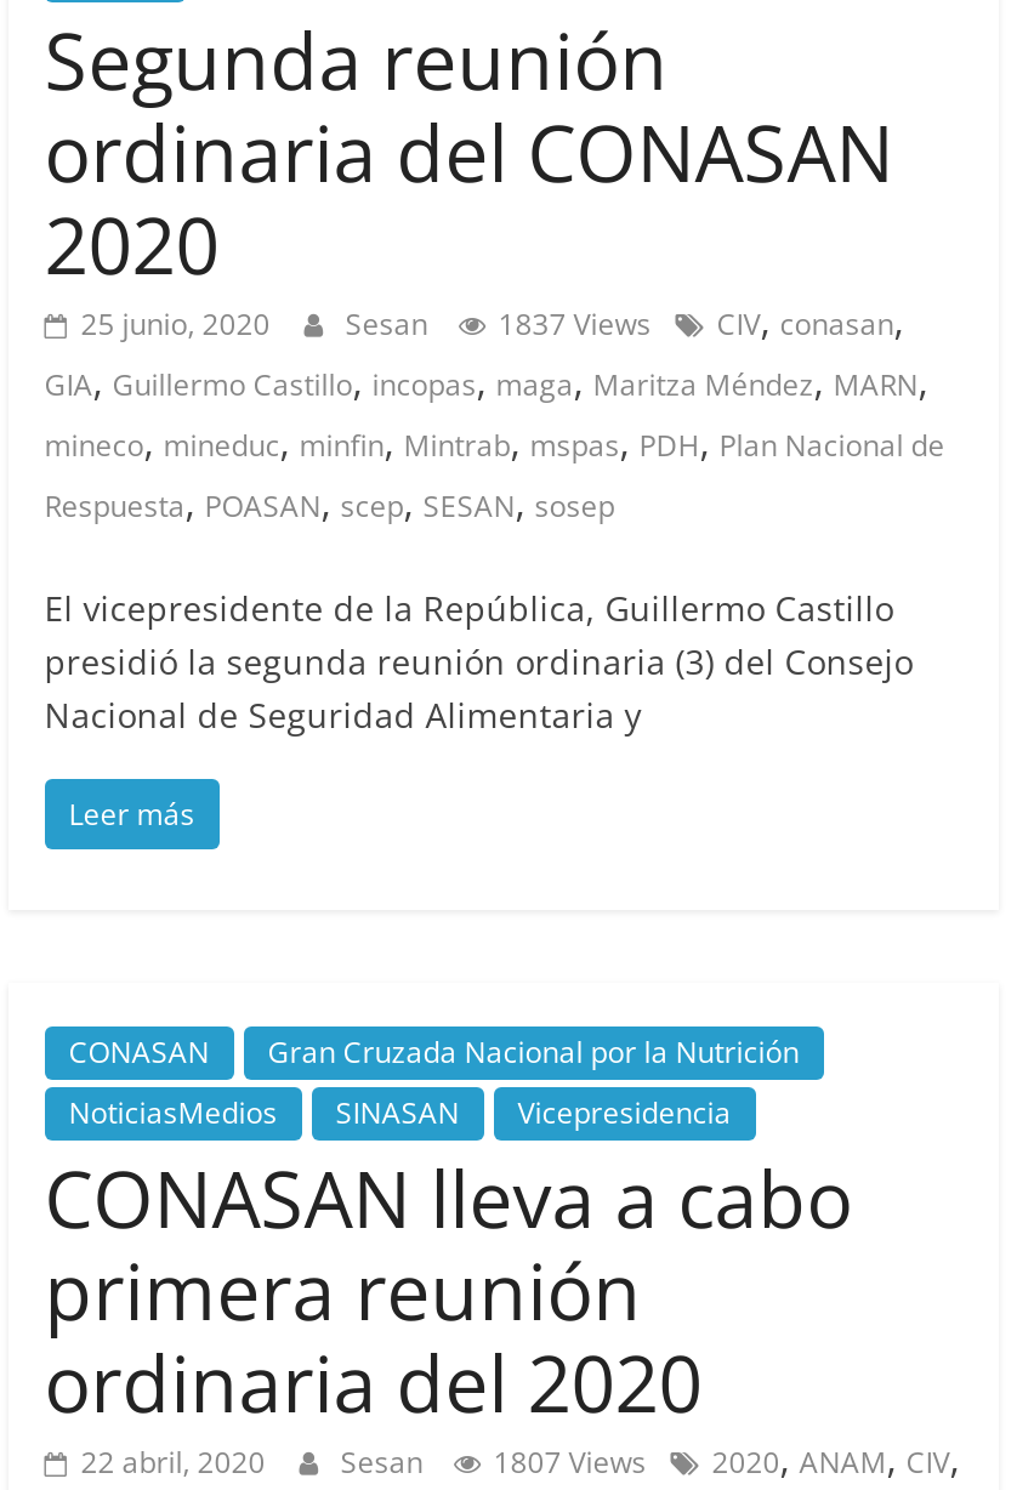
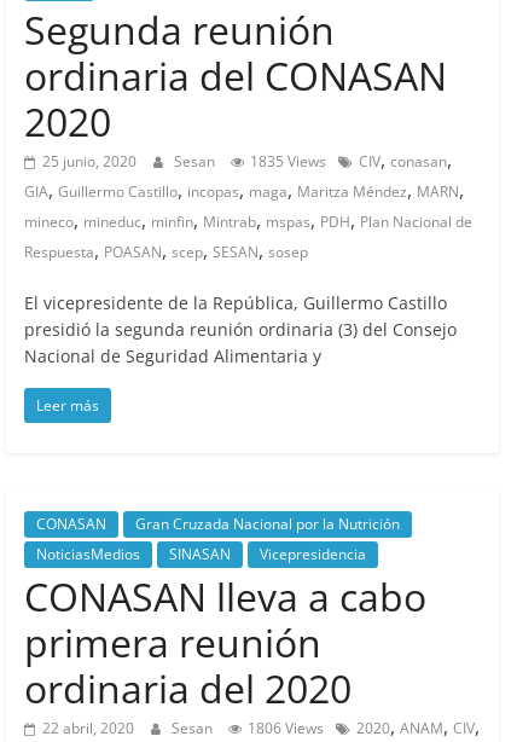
[81,293,904,347] 25 junio, 2020 Sesan 1837 Views CIV, conasan, -> [42,146,452,173] 25 junio, 2020 Sesan 1835 Views CIV, conasan,
[81,1431,959,1485] 22 abril, 2020 Sesan 1807 Views 2020, ANAM, CIV, -> [42,713,479,739] 22 abril, 2020 Sesan 1806 Views 2020, ANAM, CIV,

